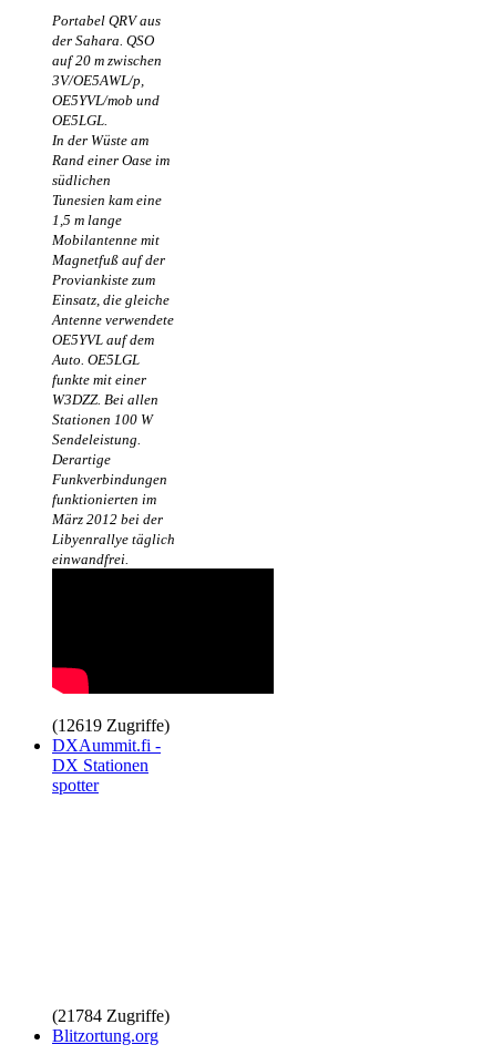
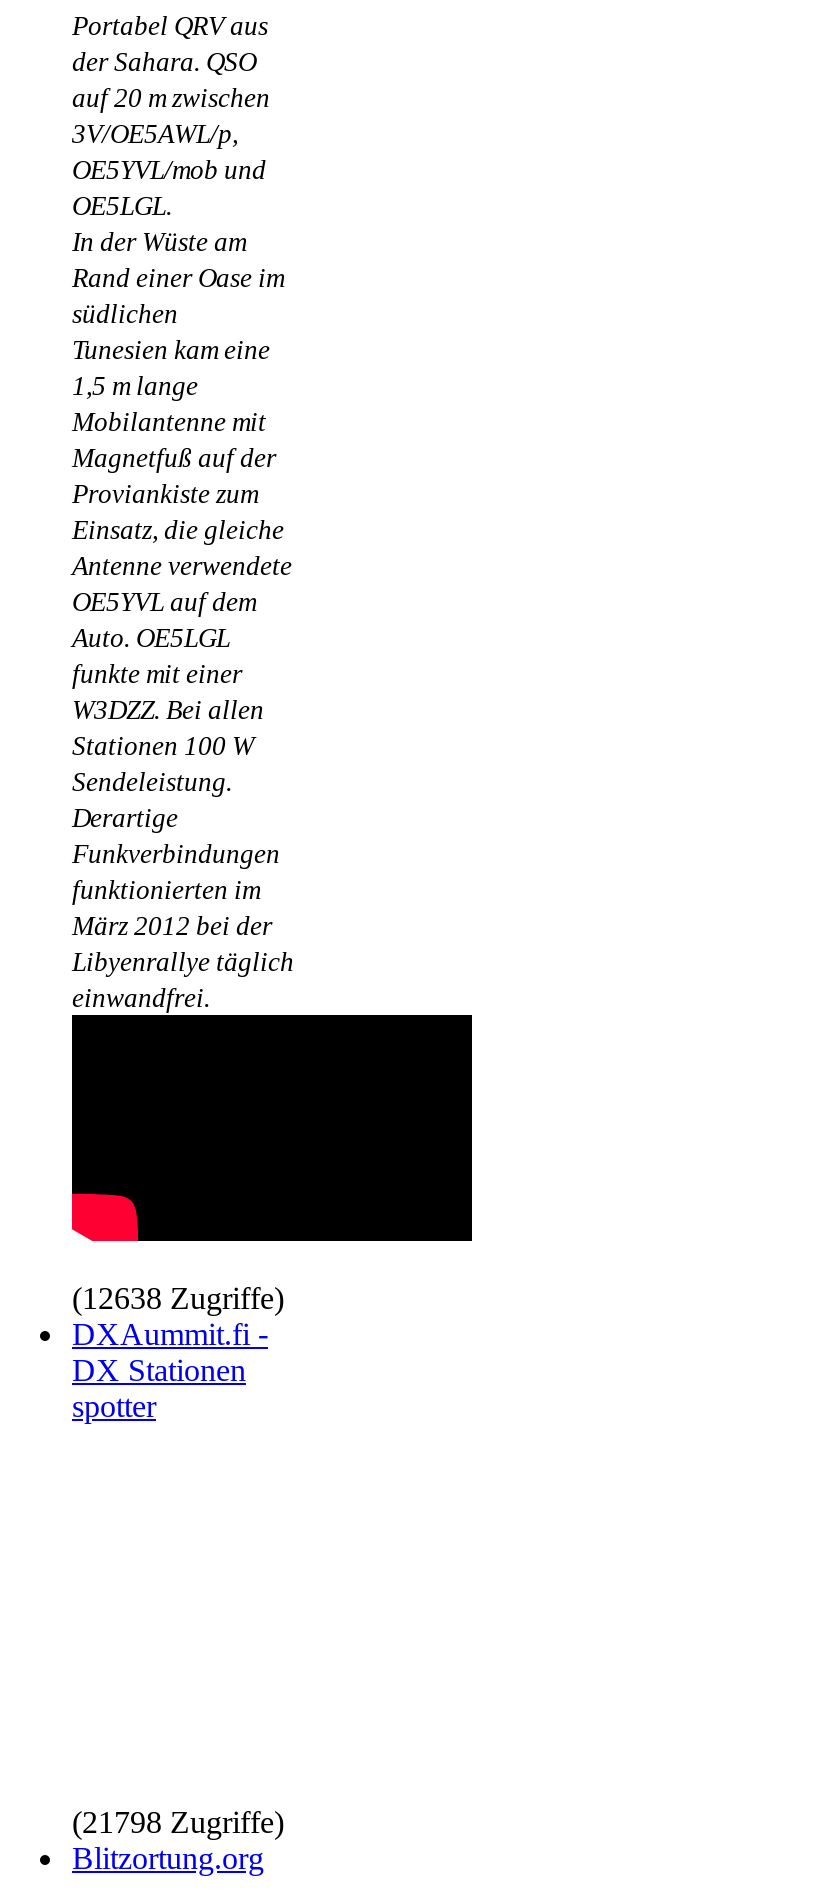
[52,716,170,735] (12619 Zugriffe) -> [72,1281,284,1315] (12638 Zugriffe)
[52,1006,170,1025] (21784 Zugriffe) -> [72,1805,284,1839] (21798 Zugriffe)

